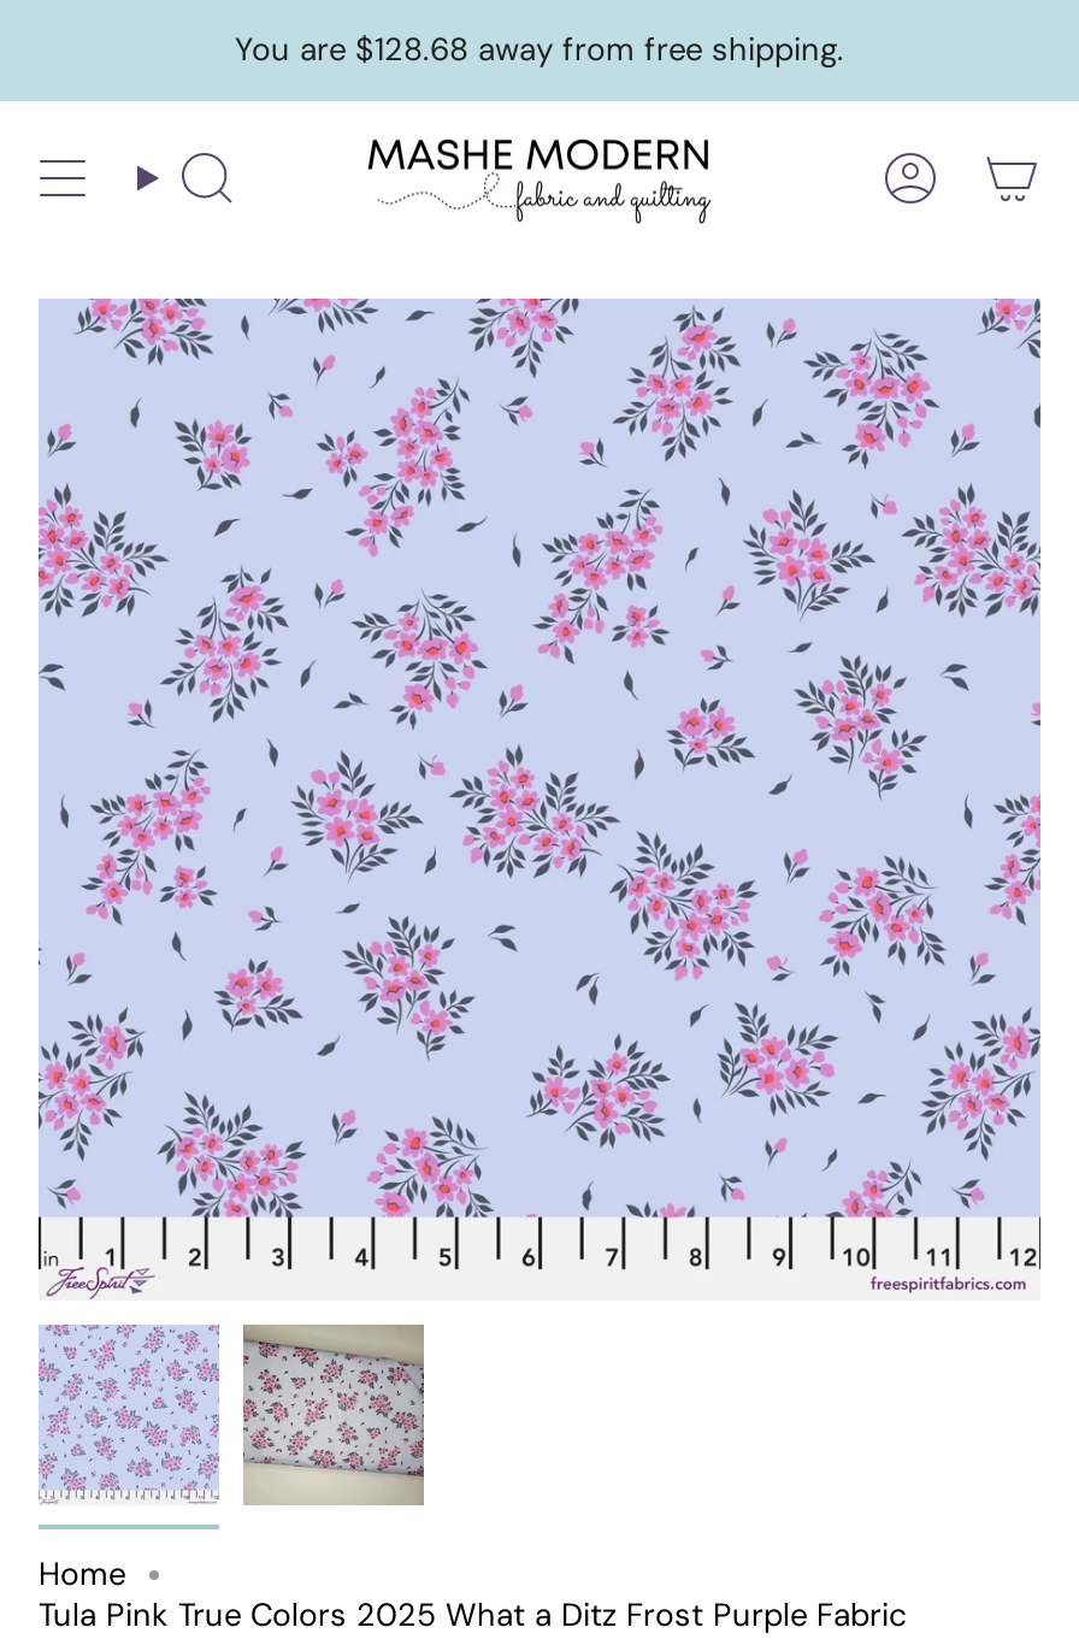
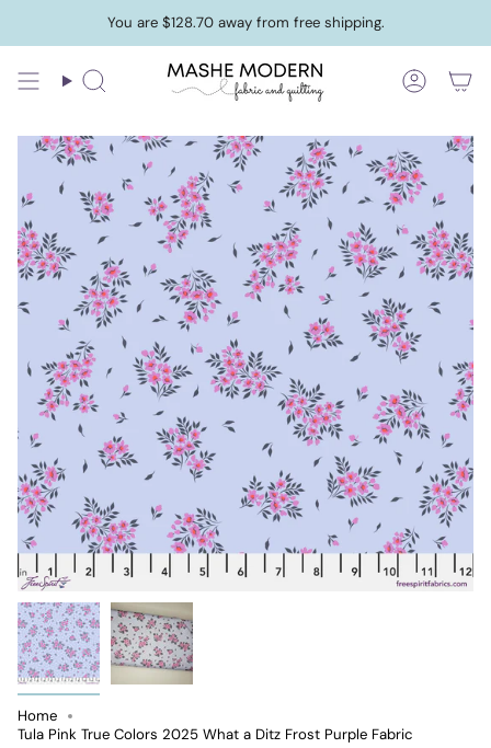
[235,29,844,70] You are $128.68 away from free shipping. -> [107,13,384,32] You are $128.70 away from free shipping.

